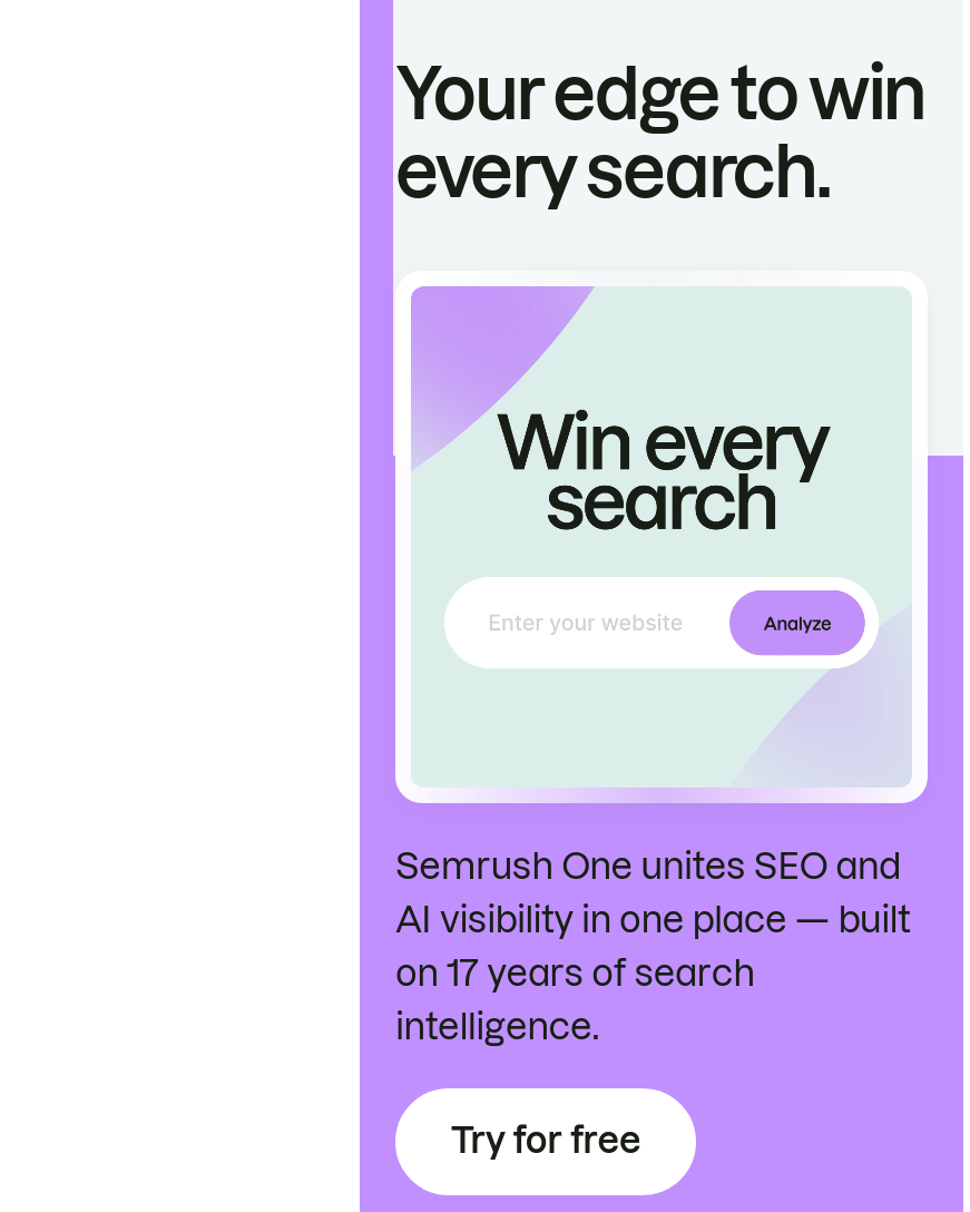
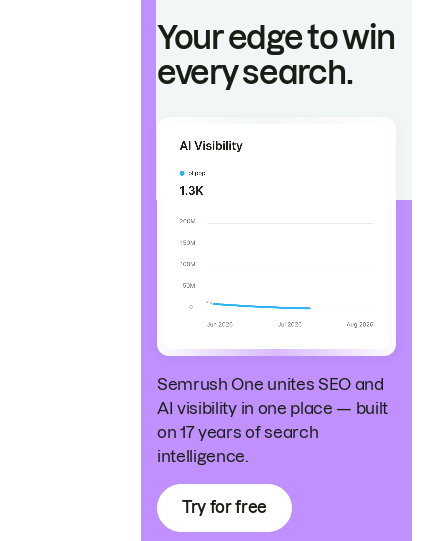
[409,284,912,785] [image] -> none

